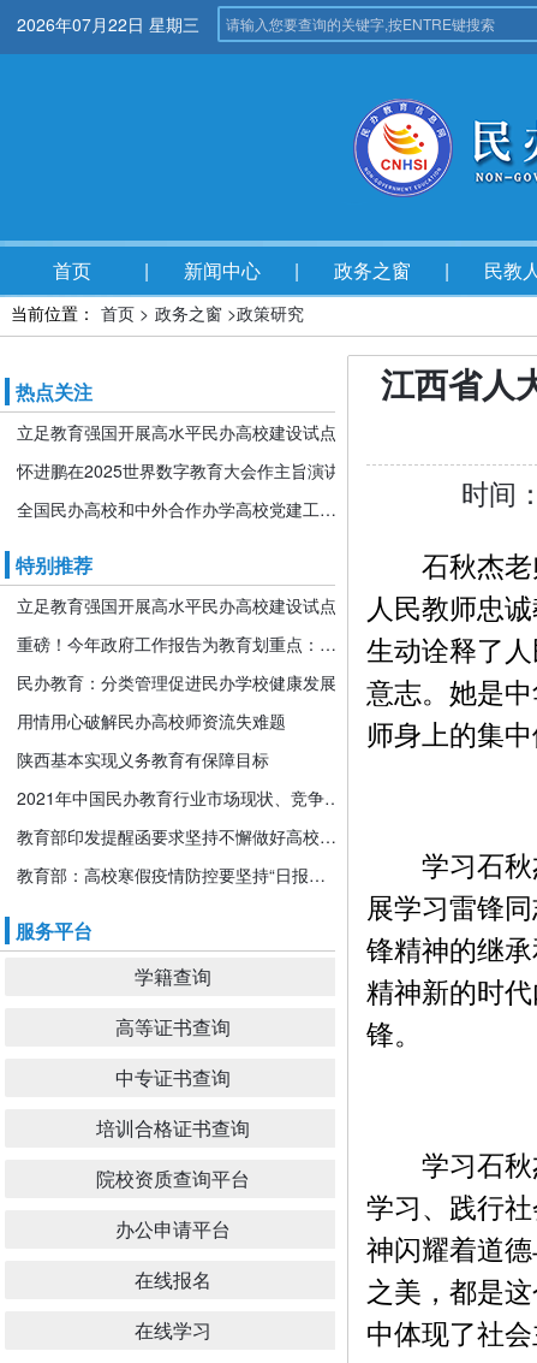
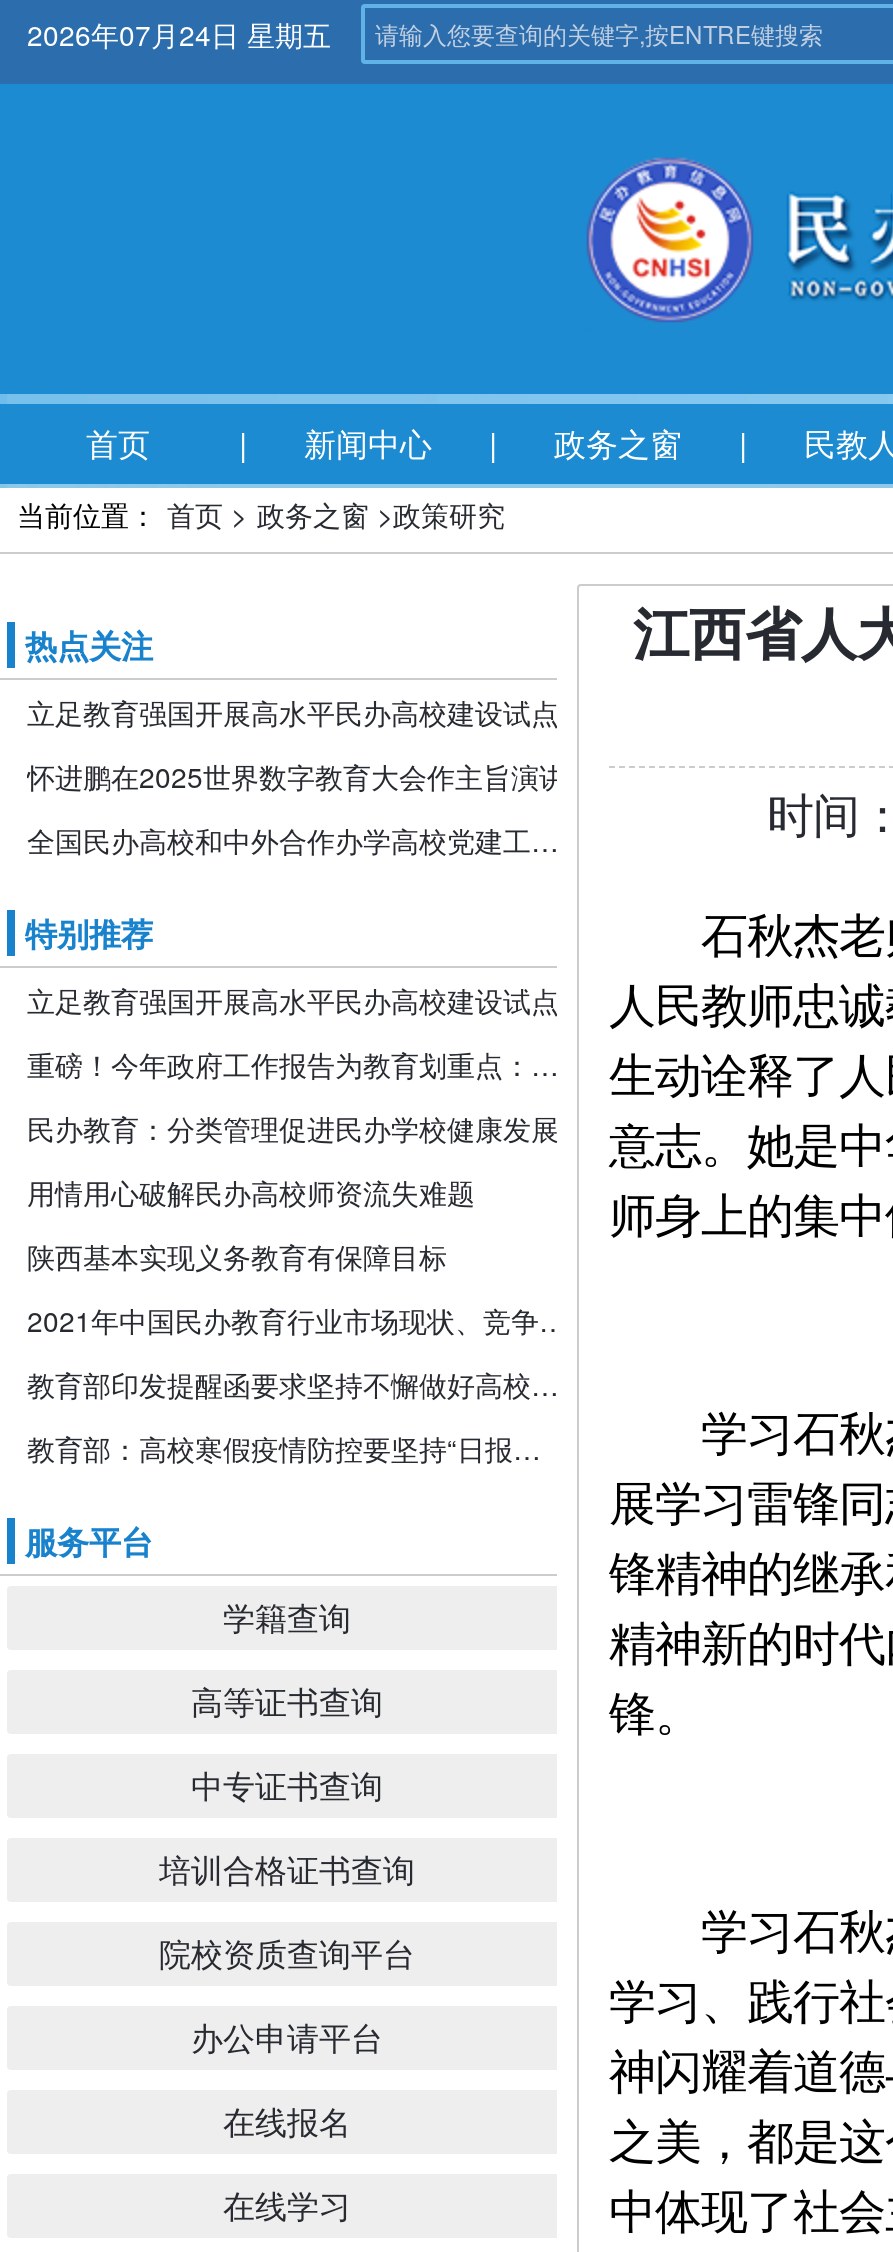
[17,12,199,36] 2026年07月22日 星期三 -> [27,14,331,54] 2026年07月24日 星期五

